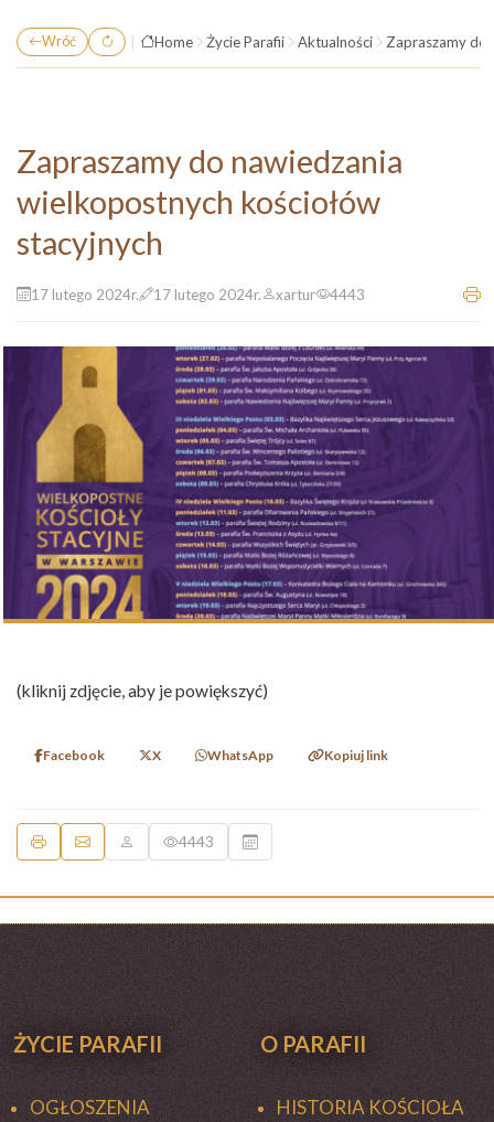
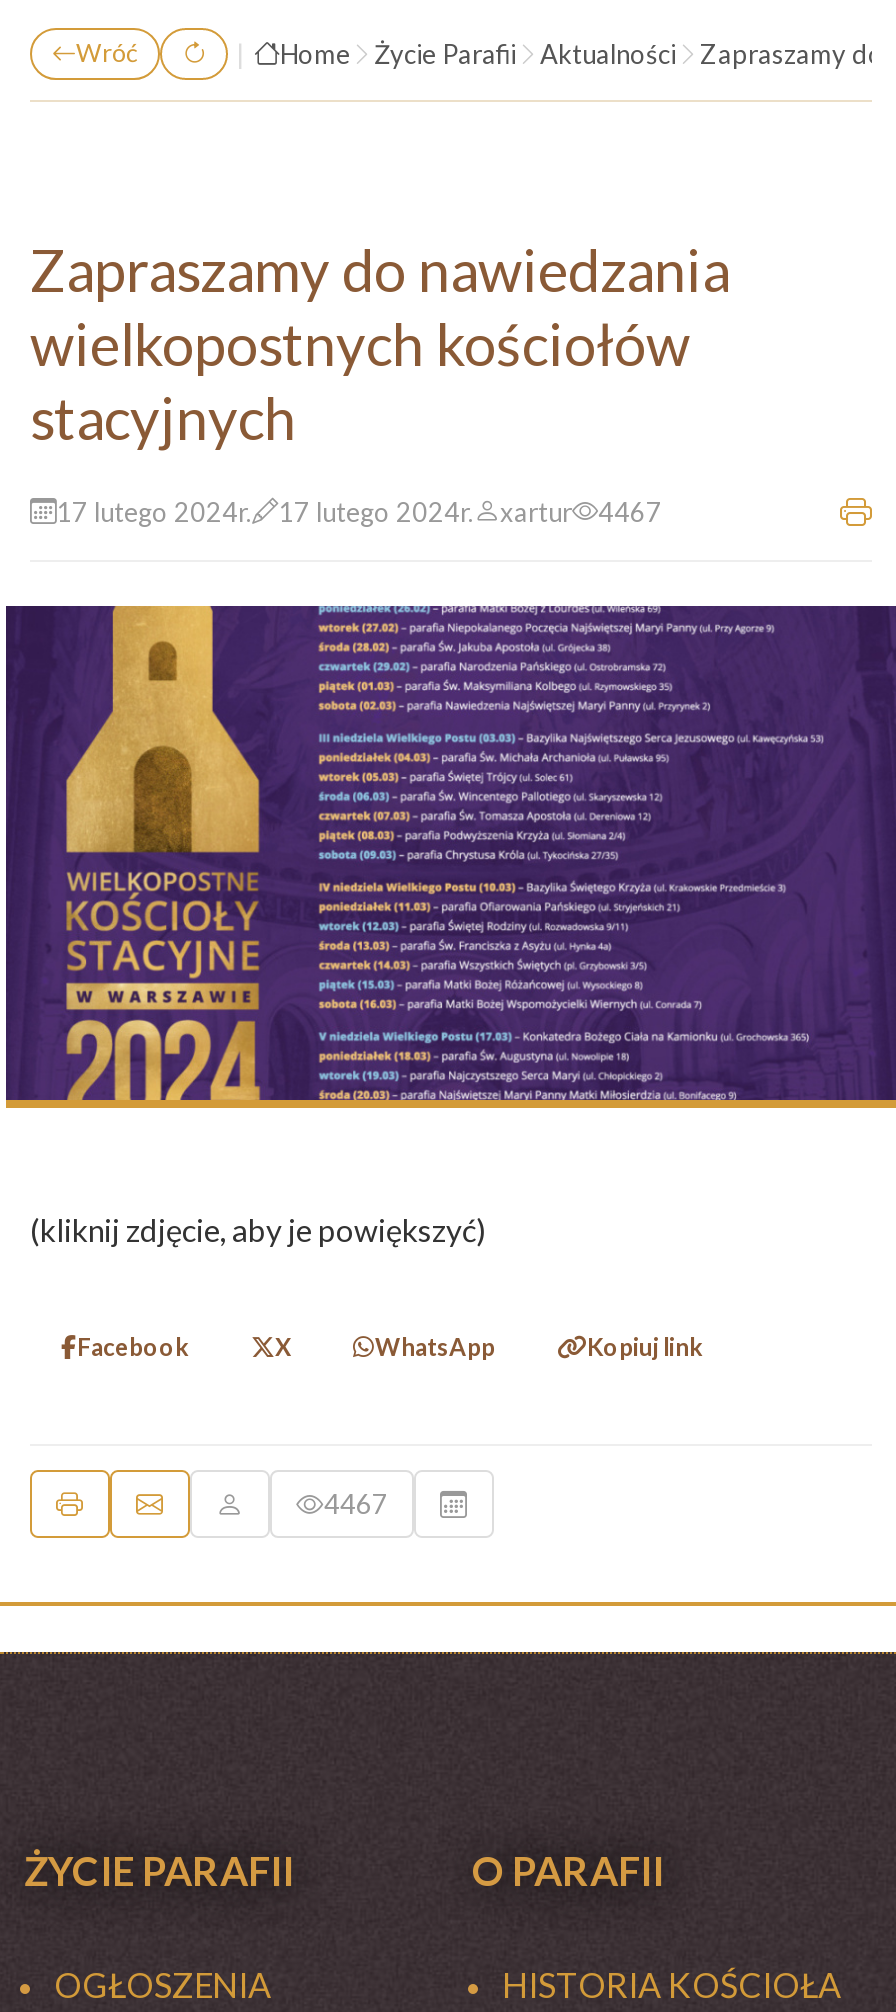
[31,285,365,303] 17 lutego 2024r. 17 lutego 2024r. xartur 4443 -> [56,495,662,527] 17 lutego 2024r. 17 lutego 2024r. xartur 4467
[179,833,214,851] 4443 -> [324,1488,388,1520] 4467

